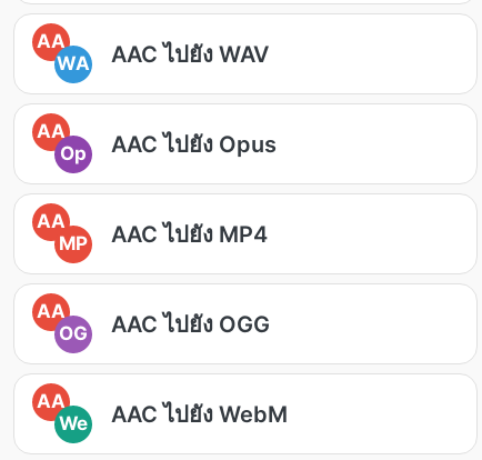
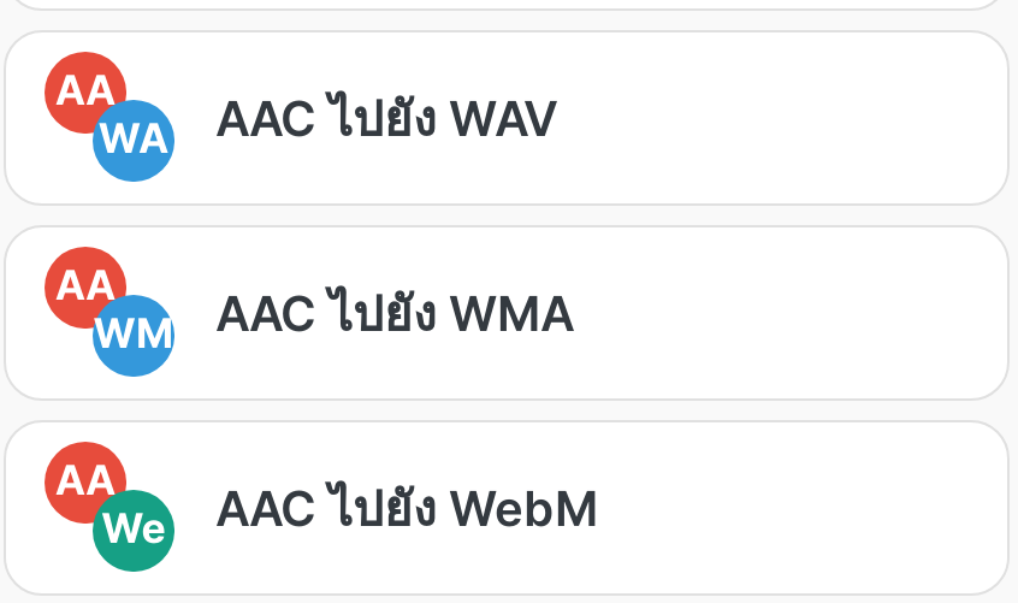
[36,131,277,345] Op | AAC ไปยัง Opus | AA | MP | AAC ไปยัง MP4 | AA | OG | AAC ไปยัง OGG -> [94,284,574,358] WM | AAC ไปยัง WMA

